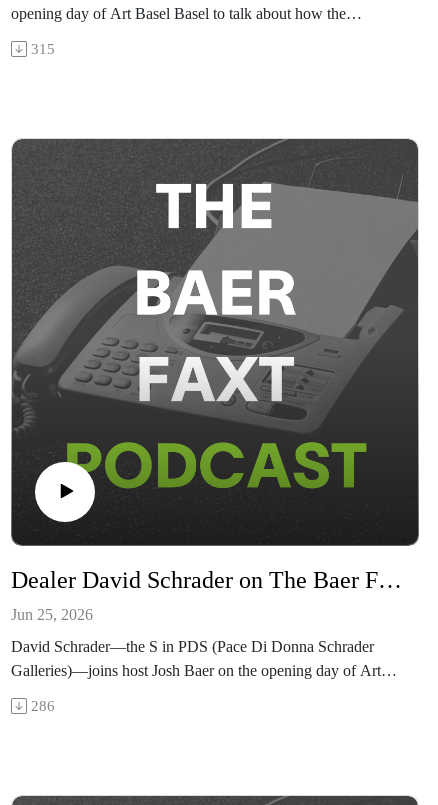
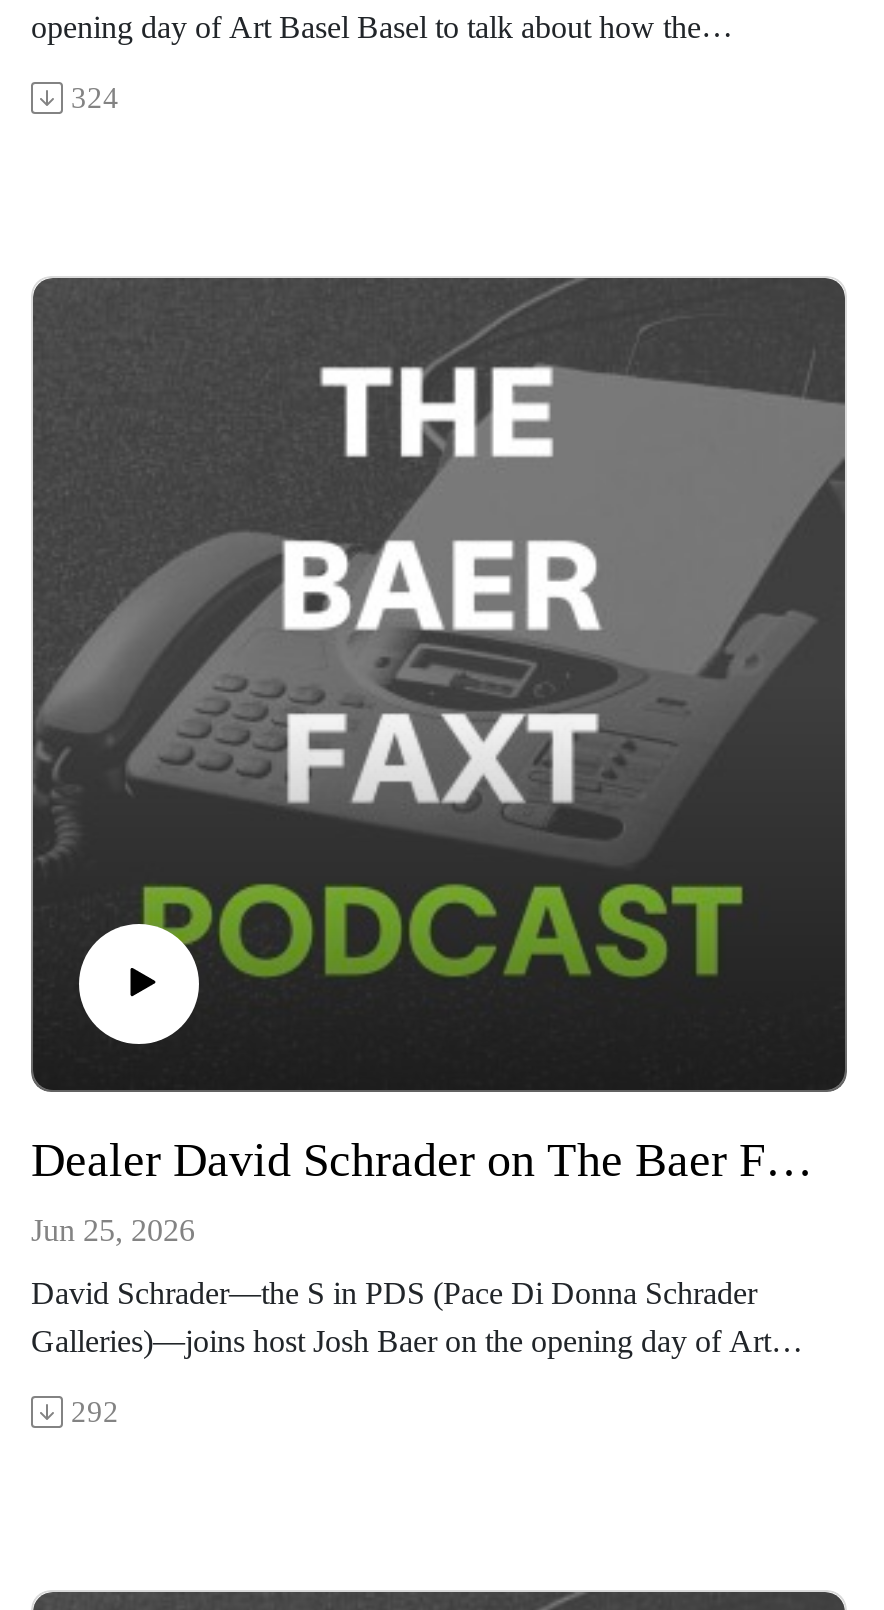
[31,41,55,57] 315 -> [71,81,119,113] 324
[31,698,55,714] 286 -> [71,1396,119,1428] 292

